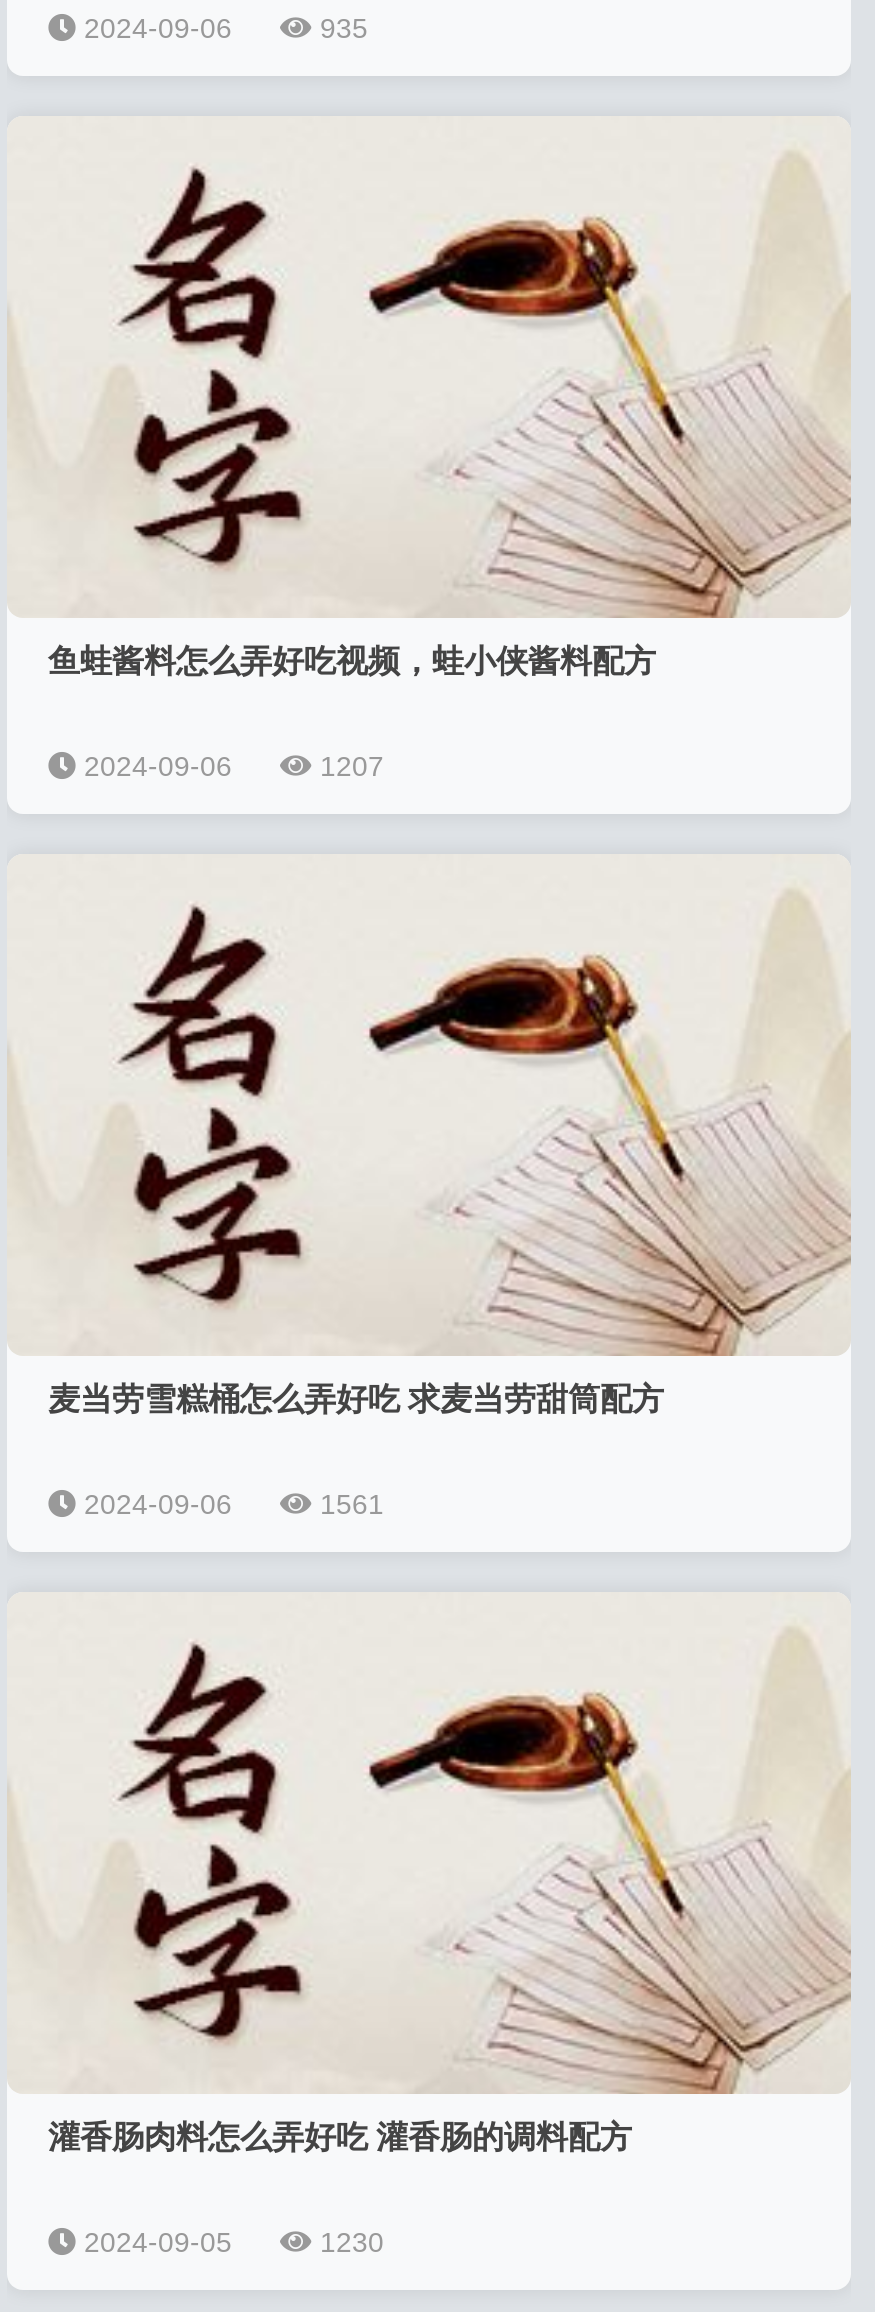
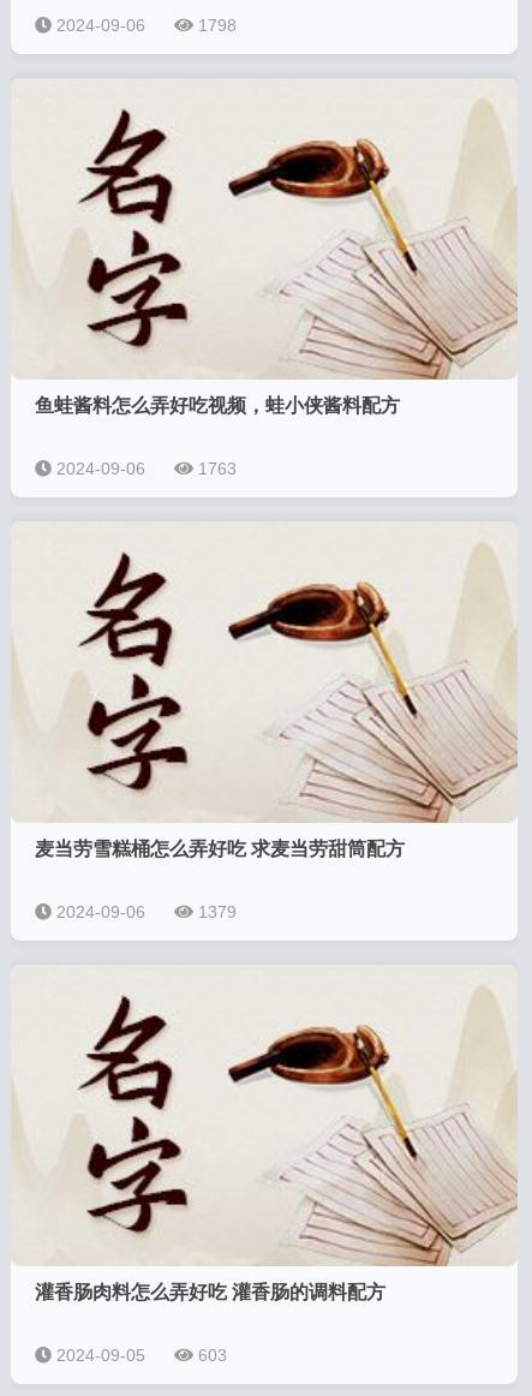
[320,12,368,44] 935 -> [199,16,237,35] 1798
[320,750,384,782] 1207 -> [199,459,237,478] 1763
[320,1488,384,1520] 1561 -> [199,902,237,921] 1379
[320,2226,384,2258] 1230 -> [199,1345,227,1365] 603

